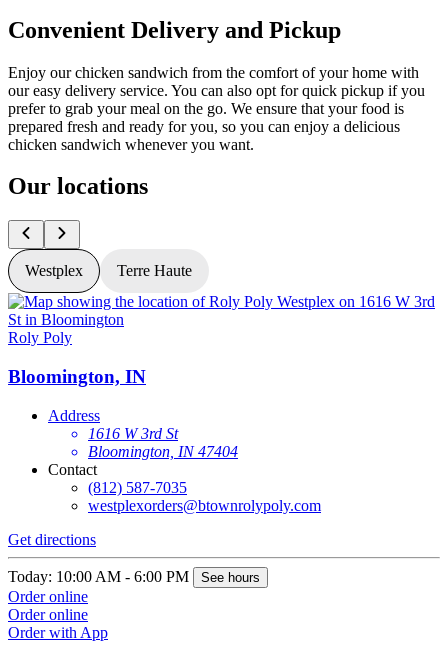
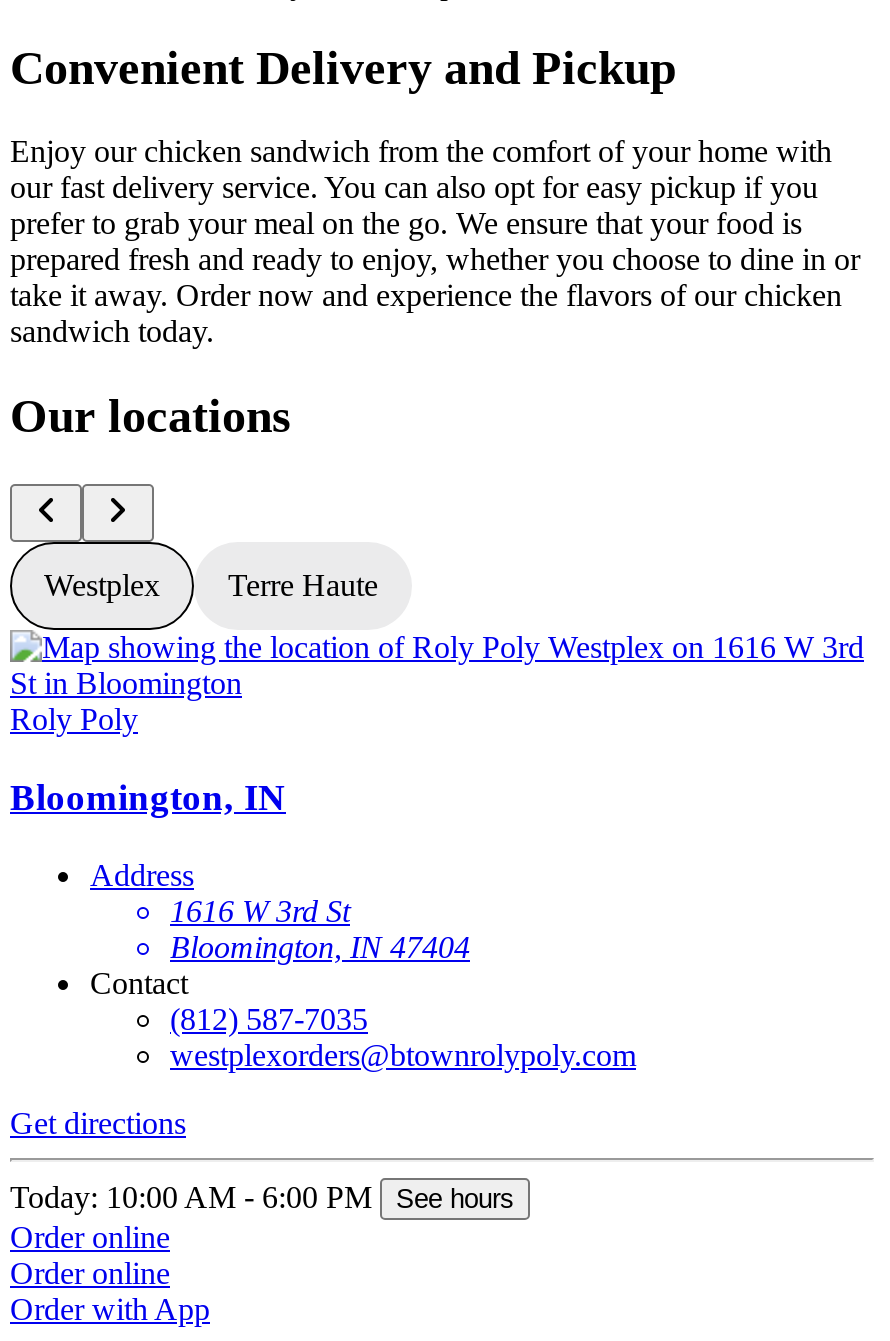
[8,81,425,98] our easy delivery service. You can also opt for quick pickup if you -> [10,171,818,205] our fast delivery service. You can also opt for easy pickup if you
[8,117,400,152] prepared fresh and ready for you, so you can enjoy a delicious | chicken sandwich whenever you want. -> [10,243,860,349] prepared fresh and ready to enjoy, whether you choose to dine in or | take it away. Order now and experience the flavors of our chicken | sandwich today.

